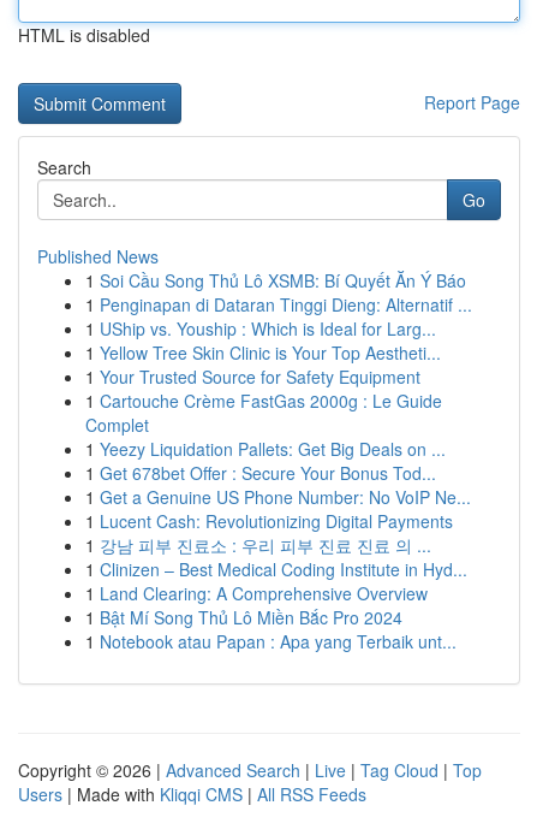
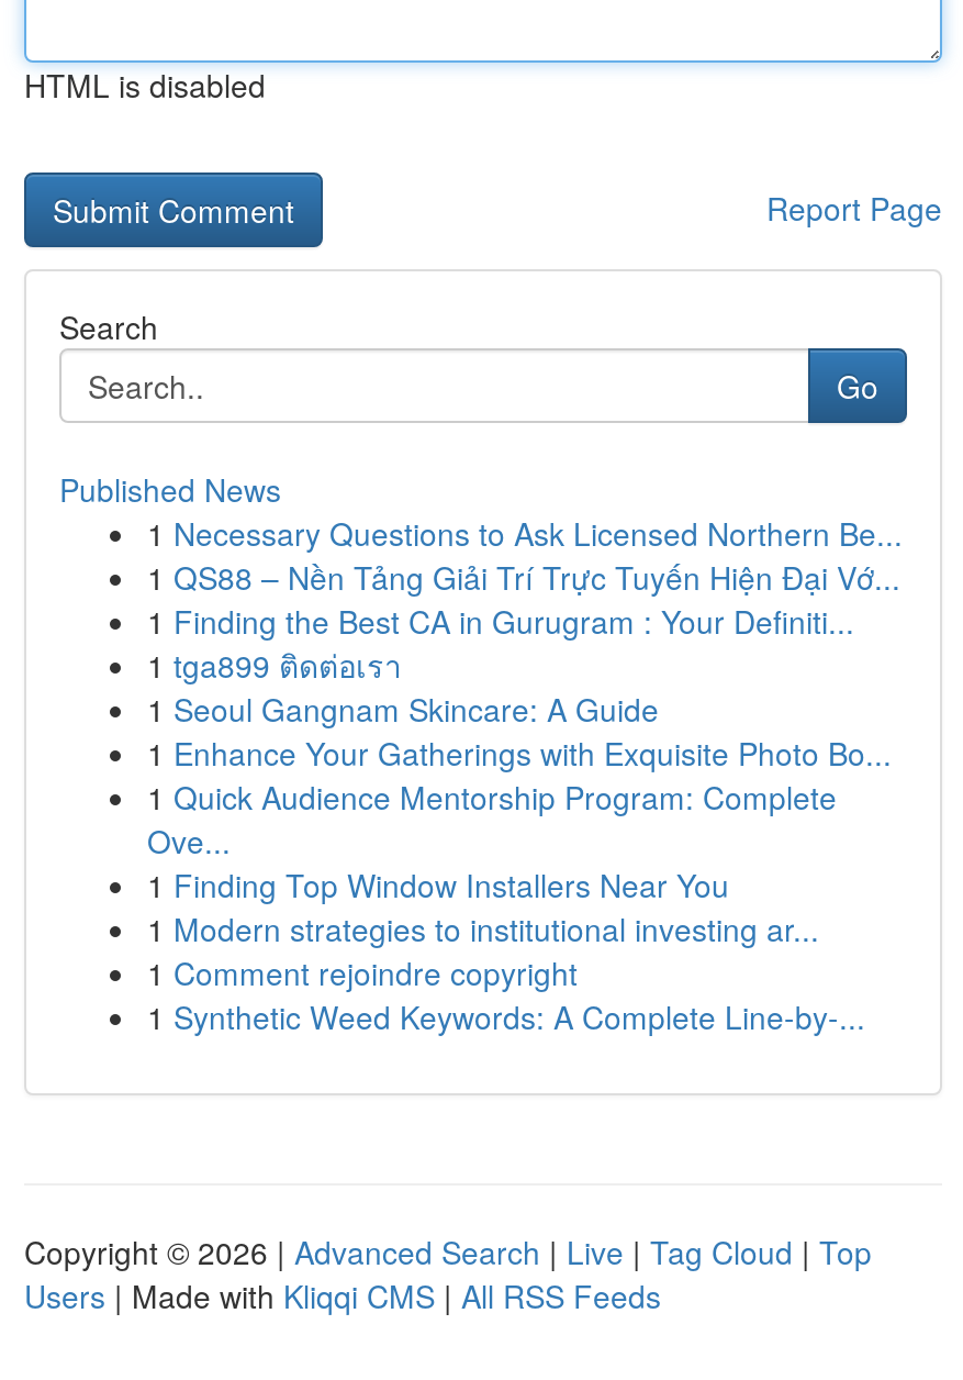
[85,268,472,653] 1 Soi Cầu Song Thủ Lô XSMB: Bí Quyết Ăn Ý Báo | 1 Penginapan di Dataran Tinggi Dieng: Alternatif ... | 1 UShip vs. Youship : Which is Ideal for Larg... | 1 Yellow Tree Skin Clinic is Your Top Aestheti... | 1 Your Trusted Source for Safety Equipment | 1 Cartouche Crème FastGas 2000g : Le Guide | Complet | 1 Yeezy Liquidation Pallets: Get Big Deals on ... | 1 Get 678bet Offer : Secure Your Bonus Tod... | 1 Get a Genuine US Phone Number: No VoIP Ne... | 1 Lucent Cash: Revolutionizing Digital Payments | 1 강남 피부 진료소 : 우리 피부 진료 진료 의 ... | 1 Clinizen – Best Medical Coding Institute in Hyd... | 1 Land Clearing: A Comprehensive Overview | 1 Bật Mí Song Thủ Lô Miền Bắc Pro 2024 | 1 Notebook atau Papan : Apa yang Terbaik unt... -> [147,511,903,1038] 1 Necessary Questions to Ask Licensed Northern Be... | 1 QS88 – Nền Tảng Giải Trí Trực Tuyến Hiện Đại Vớ... | 1 Finding the Best CA in Gurugram : Your Definiti... | 1 tga899 ติดต่อเรา | 1 Seoul Gangnam Skincare: A Guide | 1 Enhance Your Gatherings with Exquisite Photo Bo... | 1 Quick Audience Mentorship Program: Complete | Ove... | 1 Finding Top Window Installers Near You | 1 Modern strategies to institutional investing ar... | 1 Comment rejoindre copyright | 1 Synthetic Weed Keywords: A Complete Line-by-...

